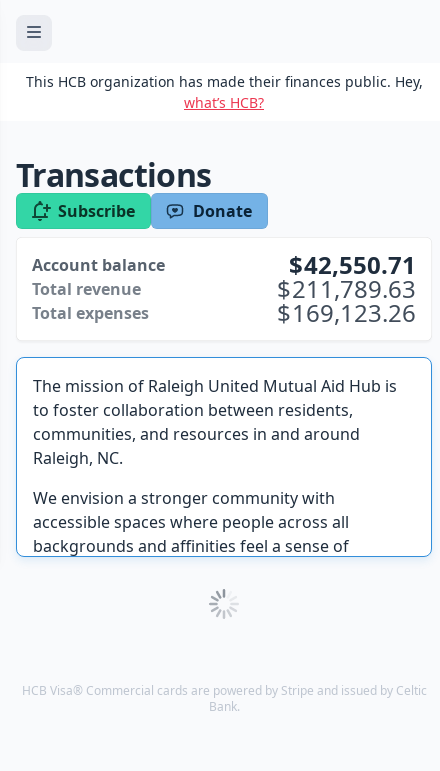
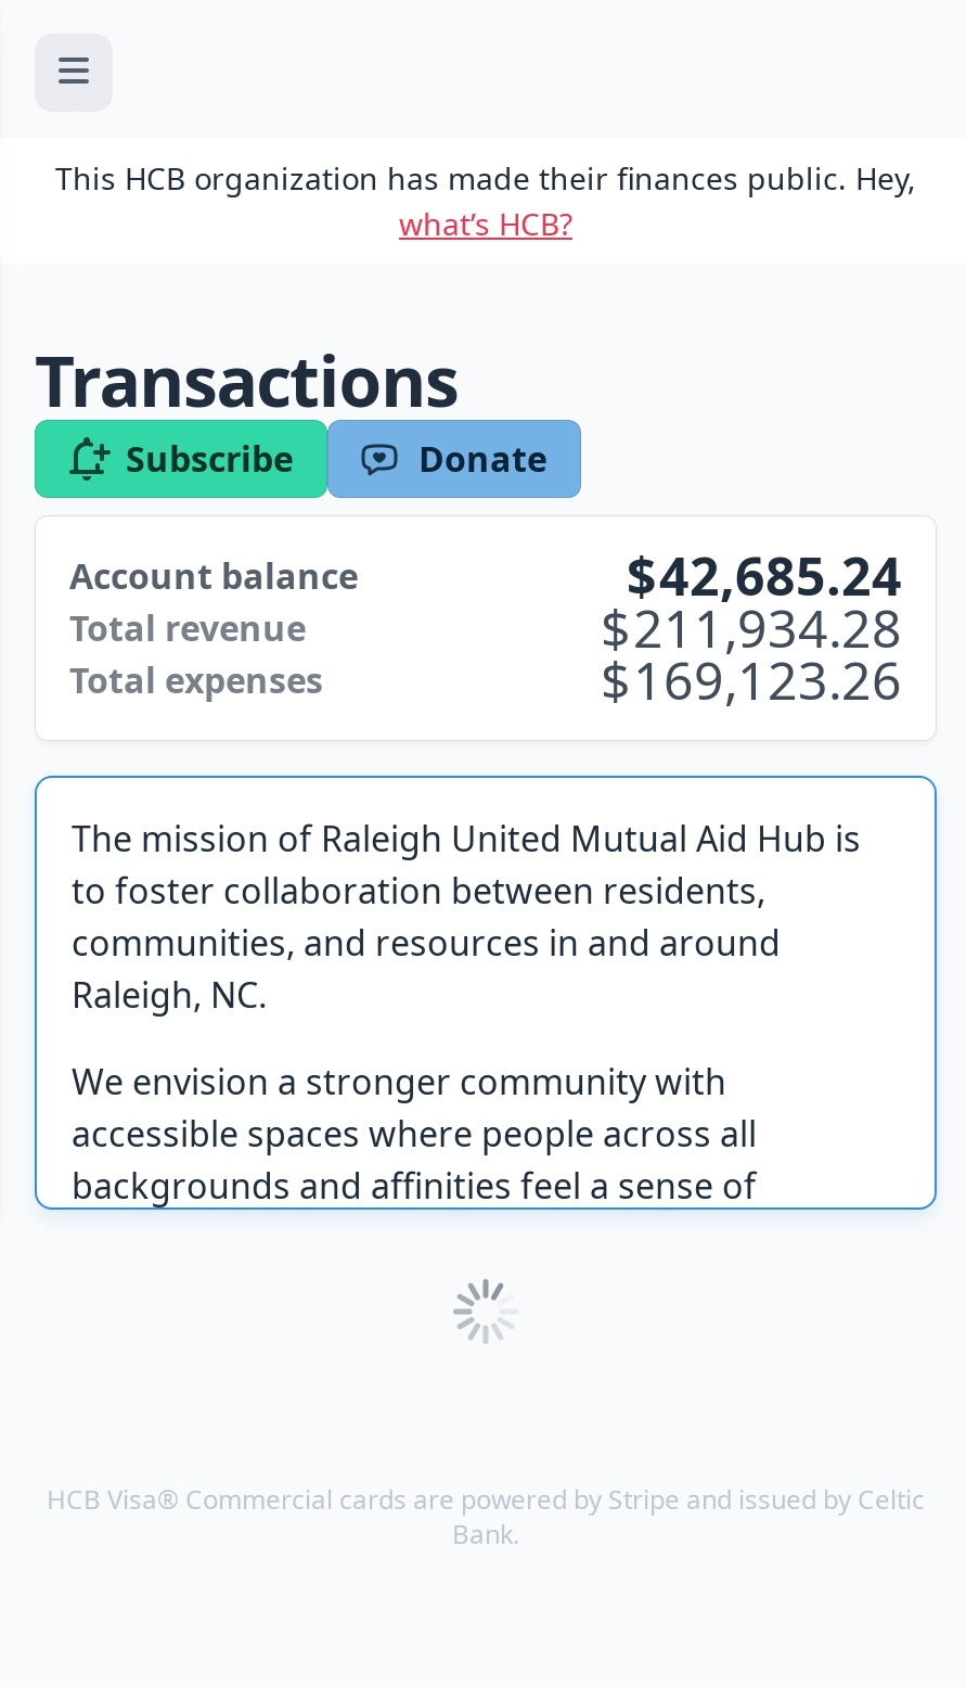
[298,248,416,281] 42,550.71 -> [646,539,902,611] 42,685.24
[286,272,416,305] 211,789.63 -> [620,591,902,663] 211,934.28

